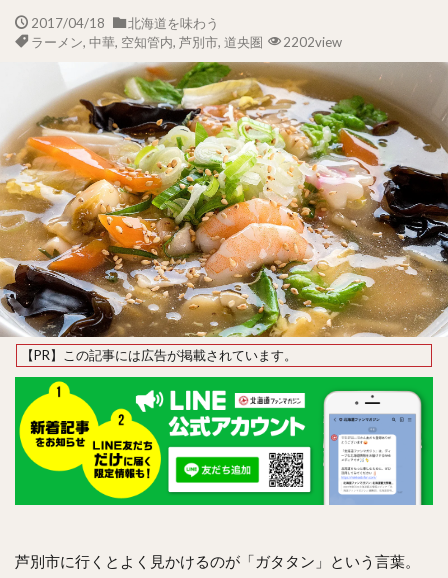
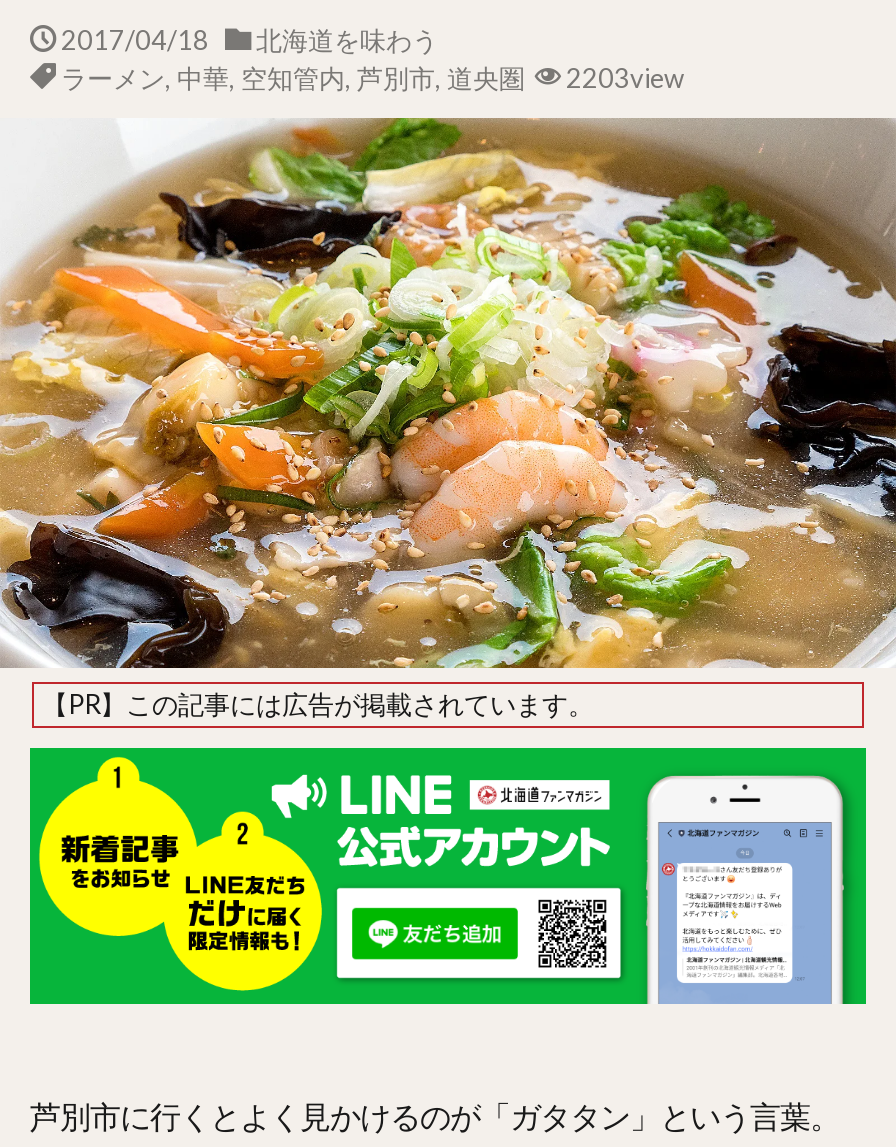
[30,34,342,50] ラーメン,中華,空知管内,芦別市,道央圏 2202view -> [61,62,684,94] ラーメン,中華,空知管内,芦別市,道央圏 2203view

